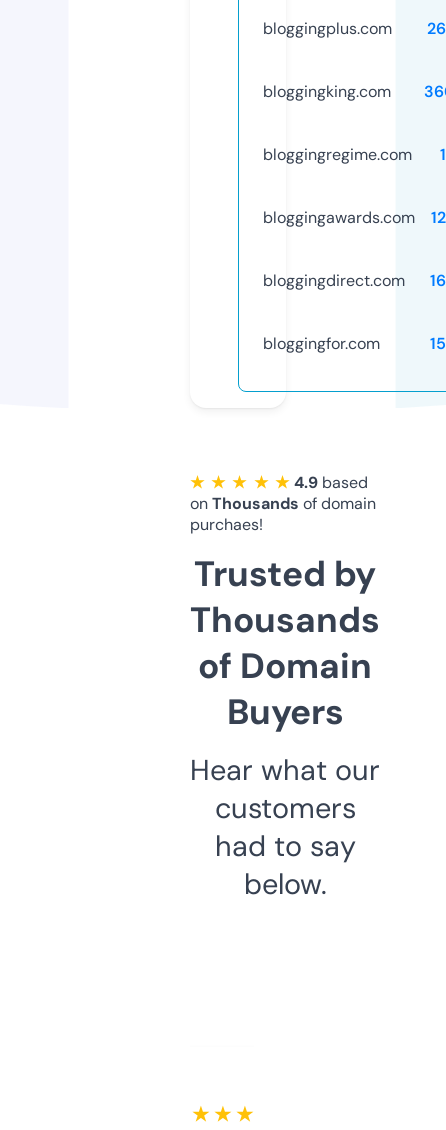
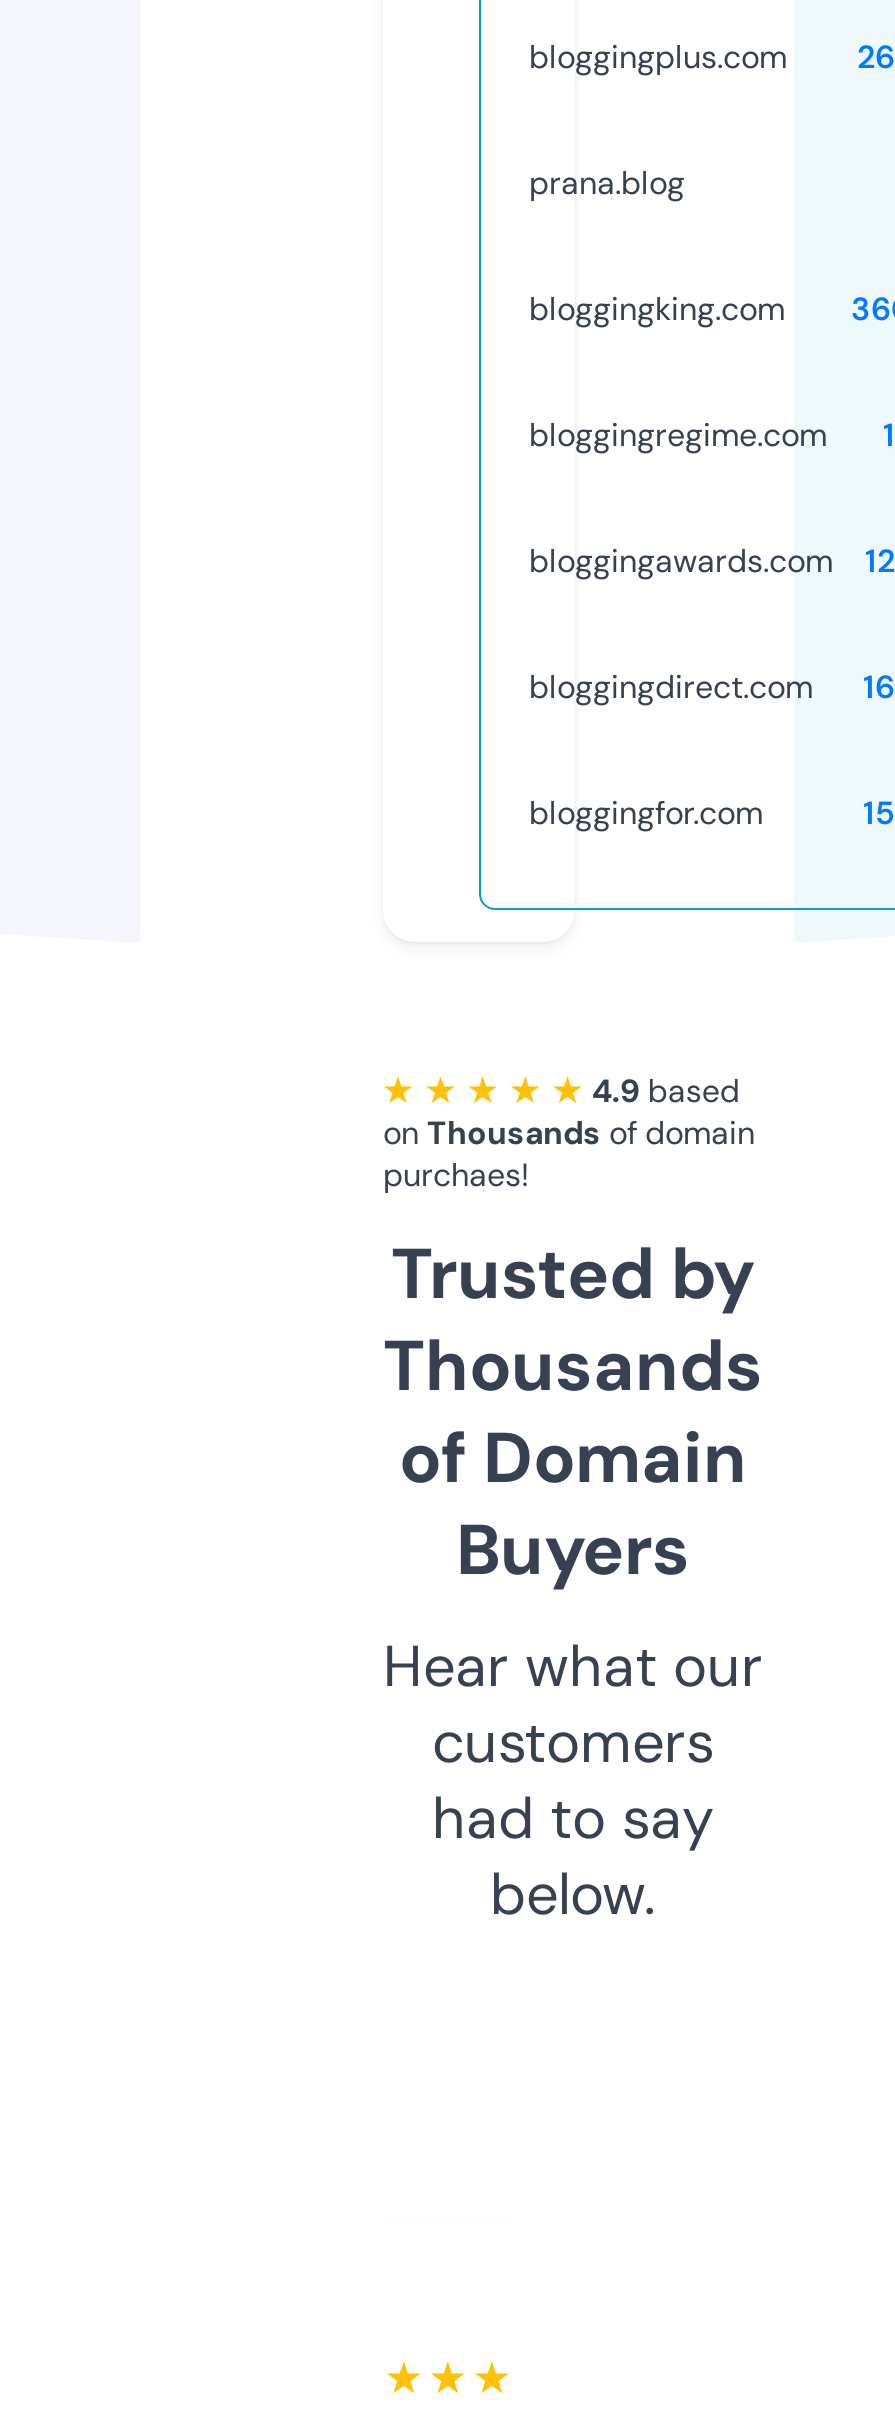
none -> [529,162,685,204] prana.blog

